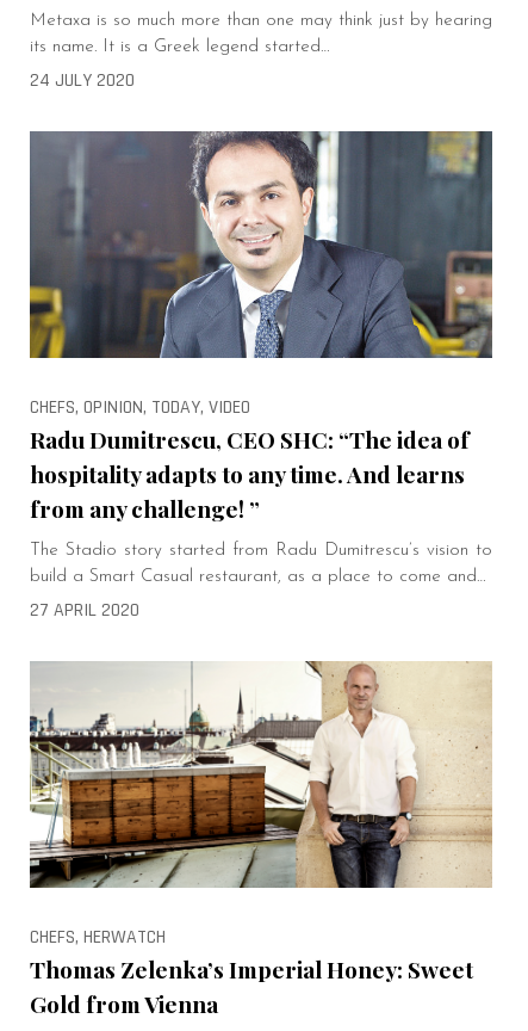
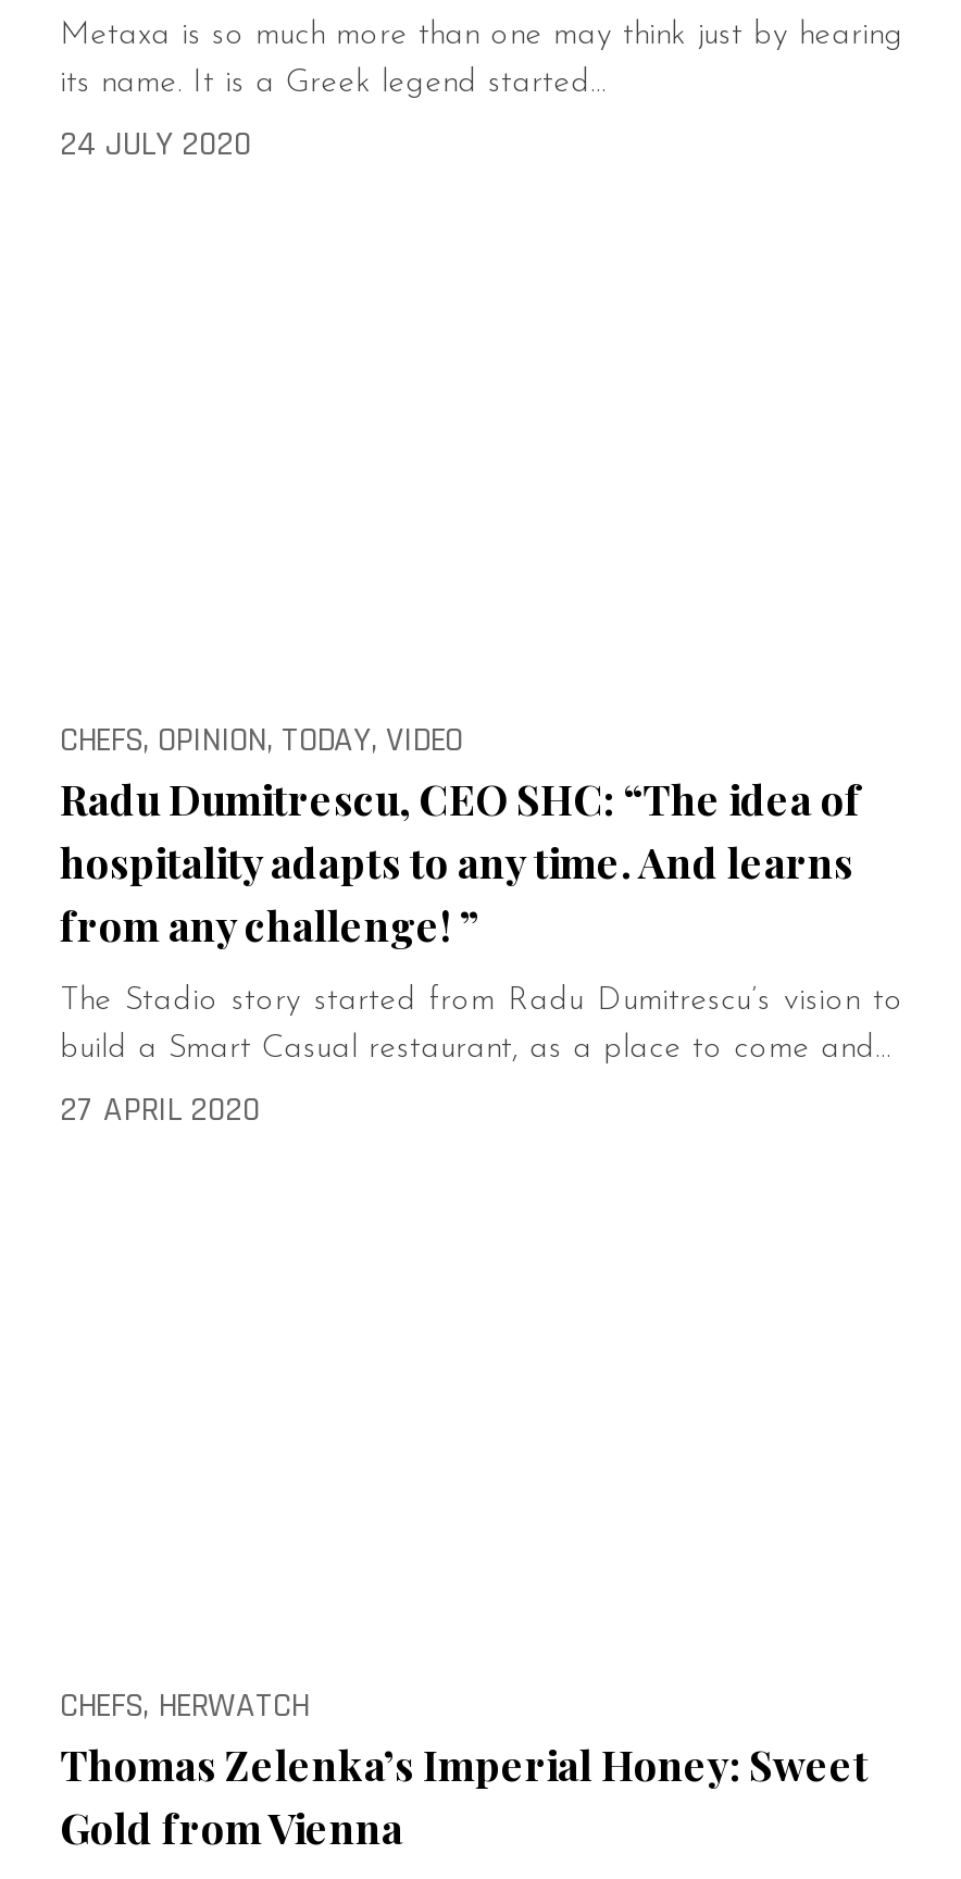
[29,130,493,359] [image] -> none
[29,660,493,889] [image] -> none

